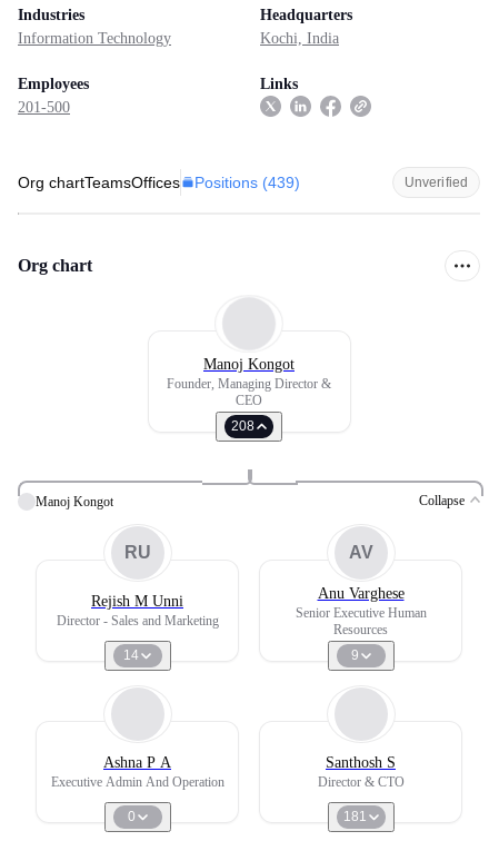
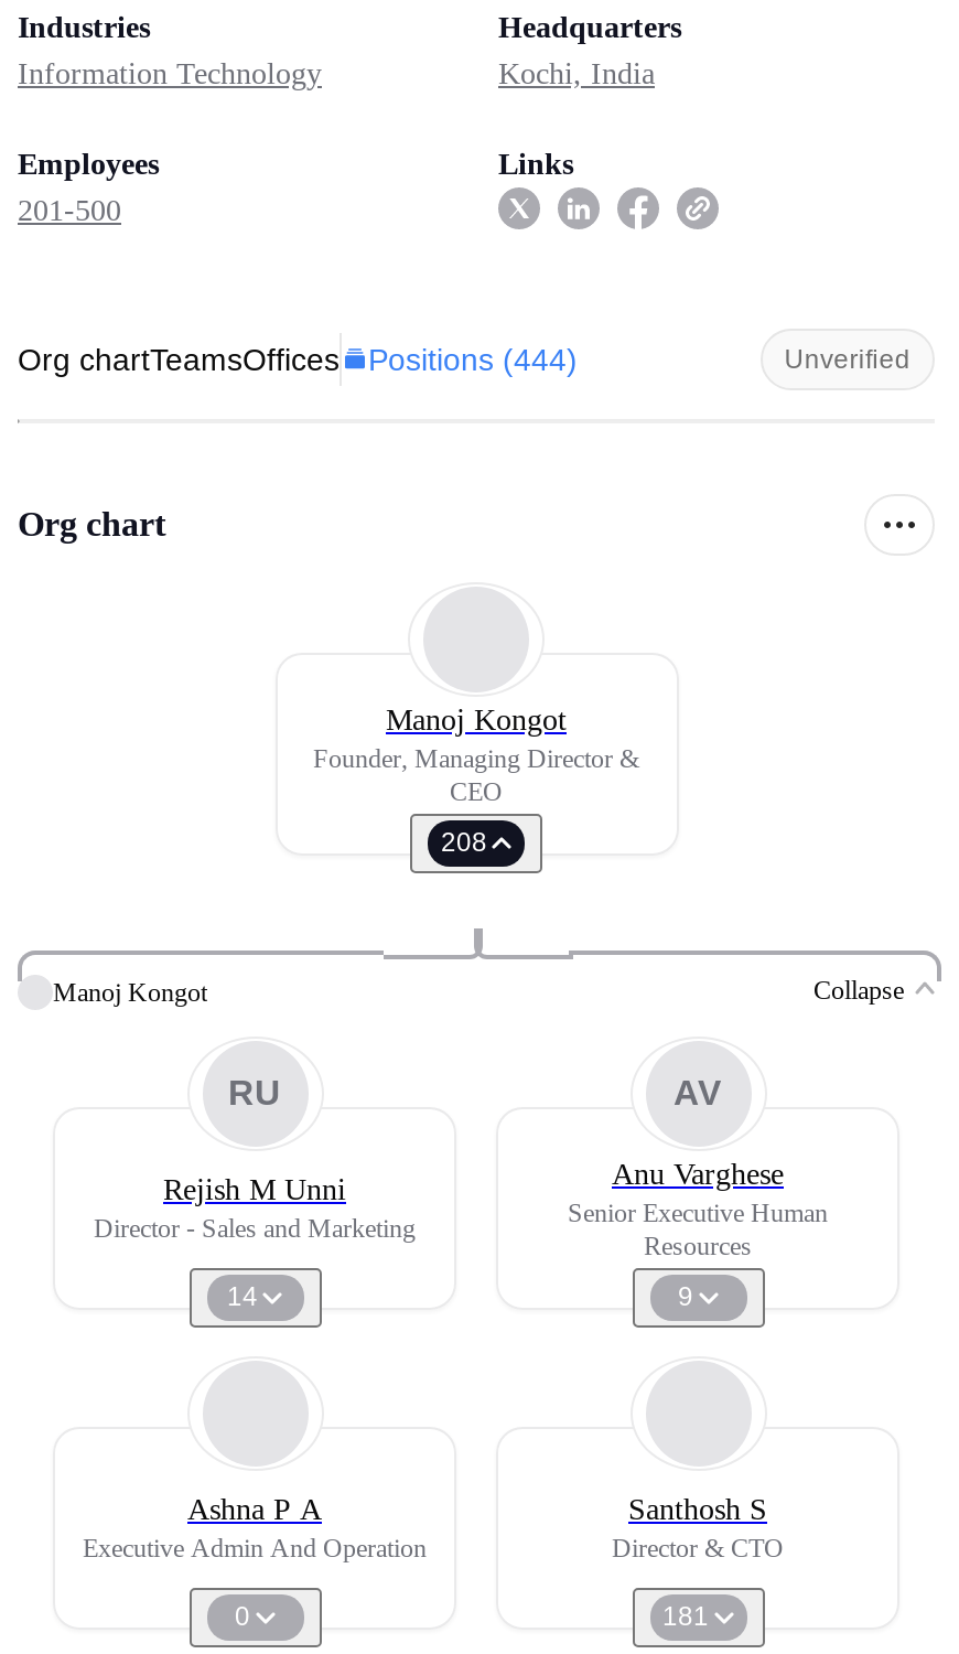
[18,173,300,191] Org chartTeamsOffices Positions (439) -> [18,342,578,377] Org chartTeamsOffices Positions (444)

